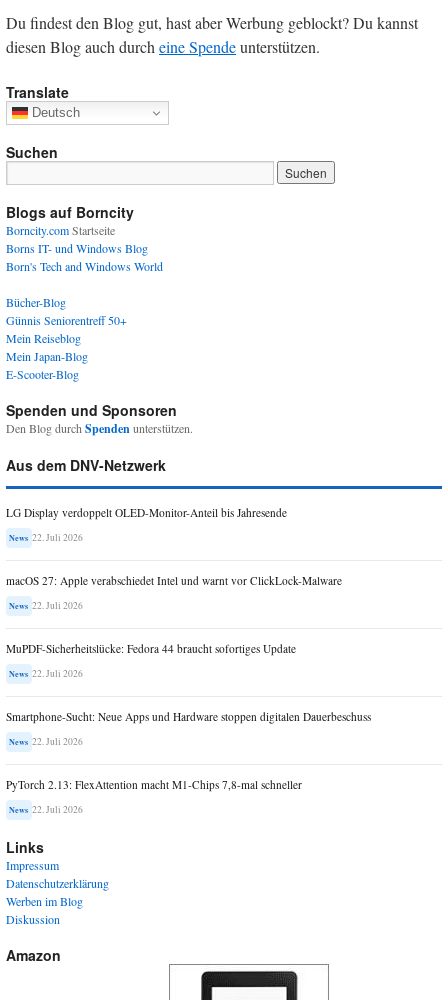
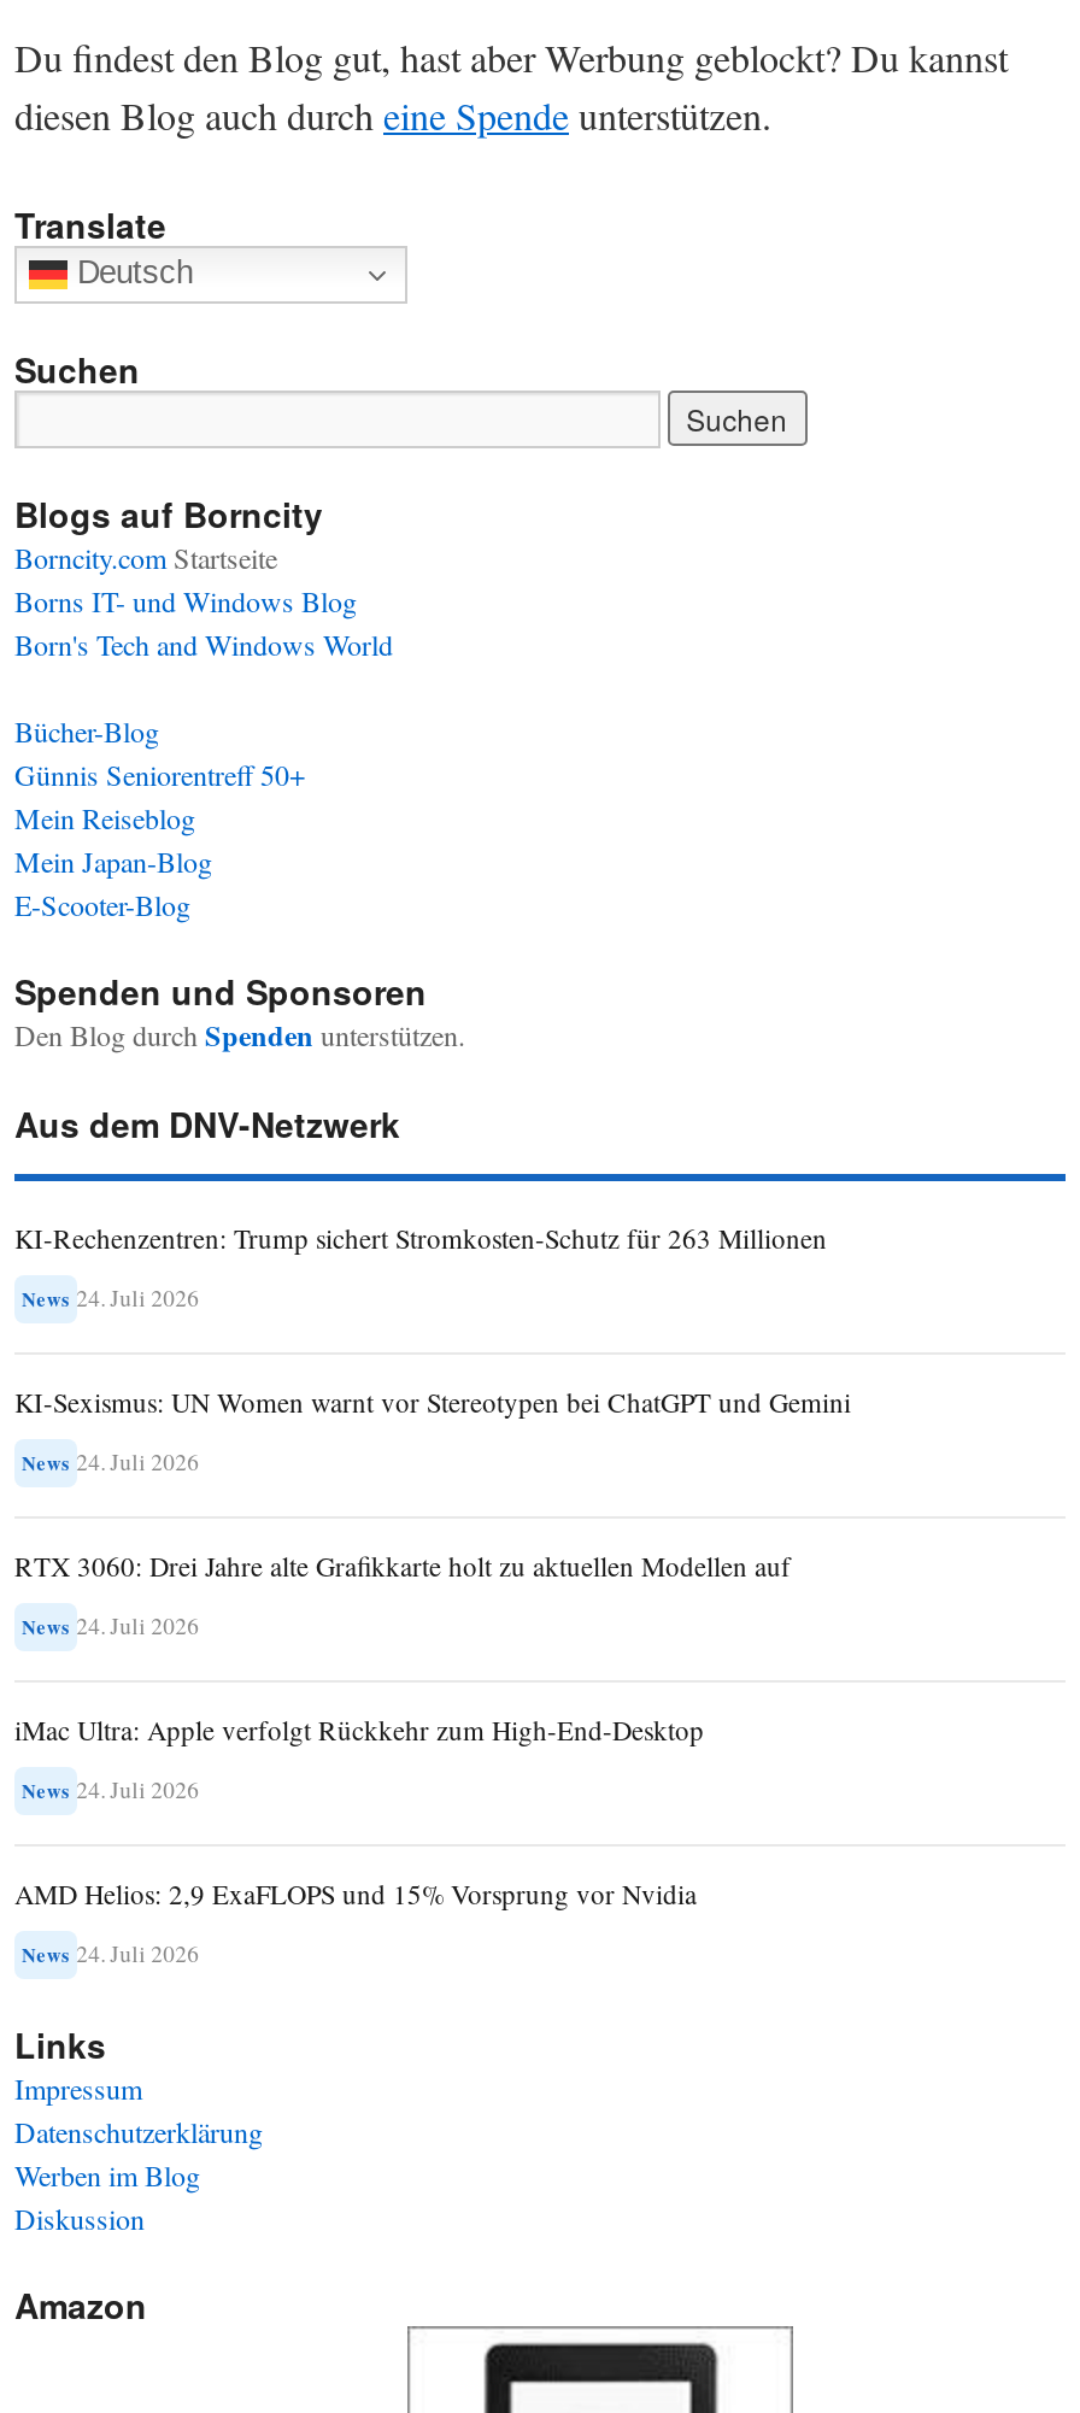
[6,505,287,520] LG Display verdoppelt OLED-Monitor-Anteil bis Jahresende -> [14,1221,827,1257] KI-Rechenzentren: Trump sichert Stromkosten-Schutz für 263 Millionen
[9,531,83,544] News 22. Juli 2026 -> [22,1283,199,1315] News 24. Juli 2026
[6,573,342,588] macOS 27: Apple verabschiedet Intel und warnt vor ClickLock-Malware -> [14,1385,851,1421] KI-Sexismus: UN Women warnt vor Stereotypen bei ChatGPT und Gemini
[9,599,83,612] News 22. Juli 2026 -> [22,1447,199,1479] News 24. Juli 2026
[6,641,296,656] MuPDF-Sicherheitslücke: Fedora 44 braucht sofortiges Update -> [14,1549,791,1585] RTX 3060: Drei Jahre alte Grafikkarte holt zu aktuellen Modellen auf
[9,667,83,680] News 22. Juli 2026 -> [22,1611,199,1643] News 24. Juli 2026
[6,709,371,724] Smartphone-Sucht: Neue Apps und Hardware stoppen digitalen Dauerbeschuss -> [14,1712,704,1749] iMac Ultra: Apple verfolgt Rückkehr zum High-End-Desktop
[9,735,83,748] News 22. Juli 2026 -> [22,1775,199,1806] News 24. Juli 2026
[6,777,302,792] PyTorch 2.13: FlexAttention macht M1-Chips 7,8-mal schneller -> [14,1876,697,1913] AMD Helios: 2,9 ExaFLOPS und 15% Vorsprung vor Nvidia
[9,803,83,816] News 22. Juli 2026 -> [22,1939,199,1970] News 24. Juli 2026

